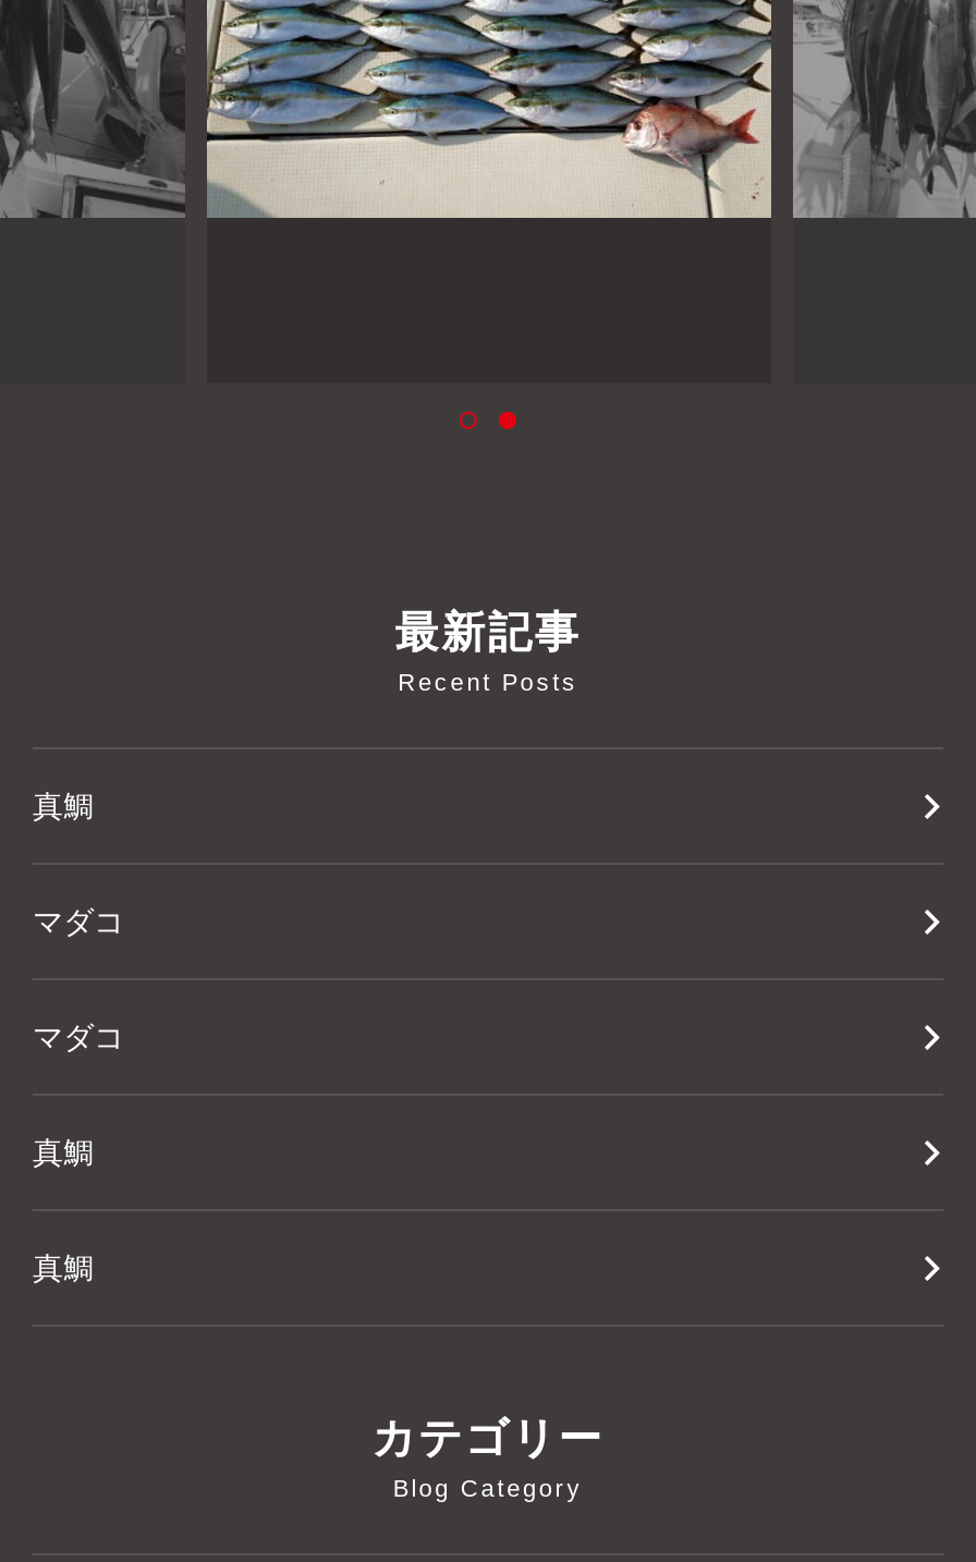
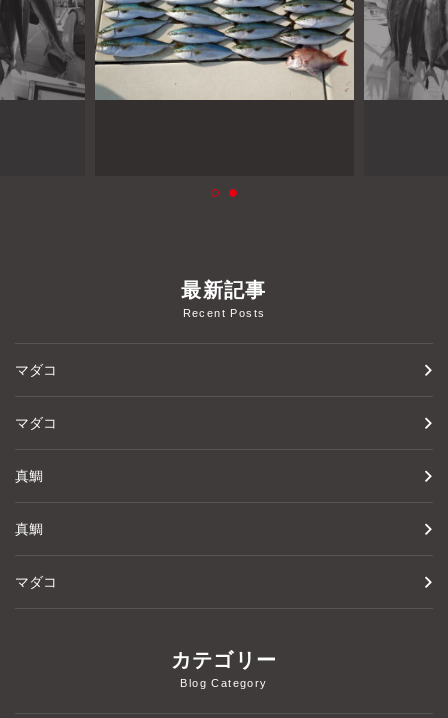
[33,789,94,824] 真鯛 -> none
moved [33,905,124,1286] -> [15,362,57,537]: マダコ | マダコ | 真鯛 | 真鯛
none -> [15,574,57,590] マダコ

